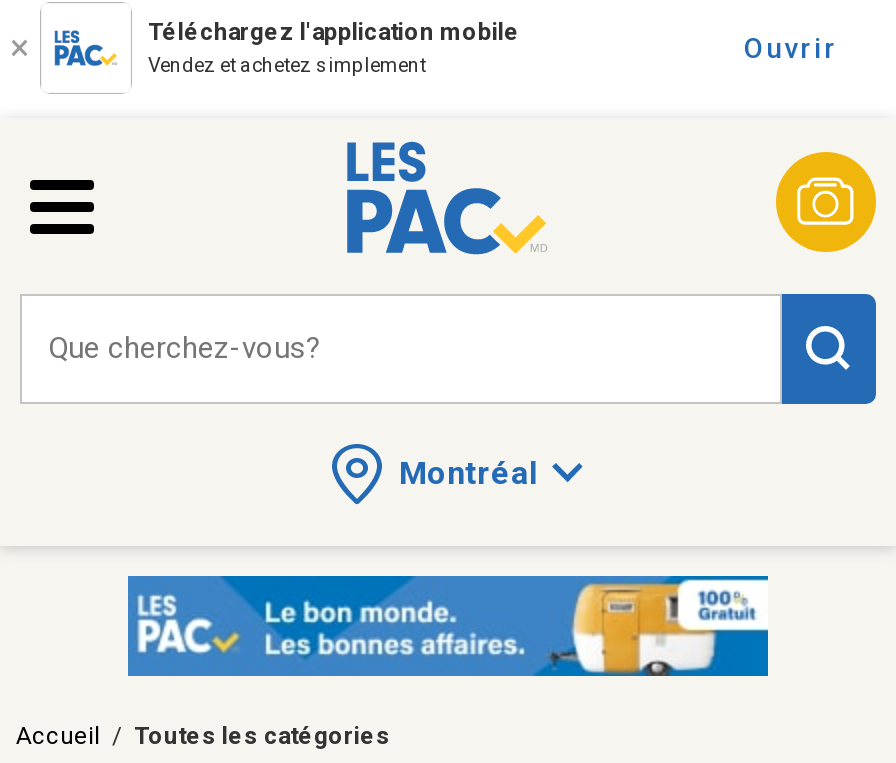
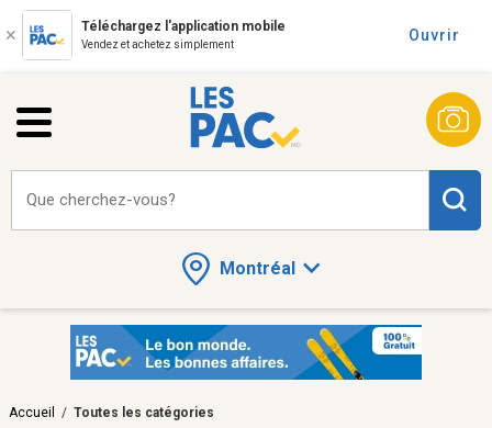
[548,582,718,678] [image] -> [302,329,393,381] [image]

